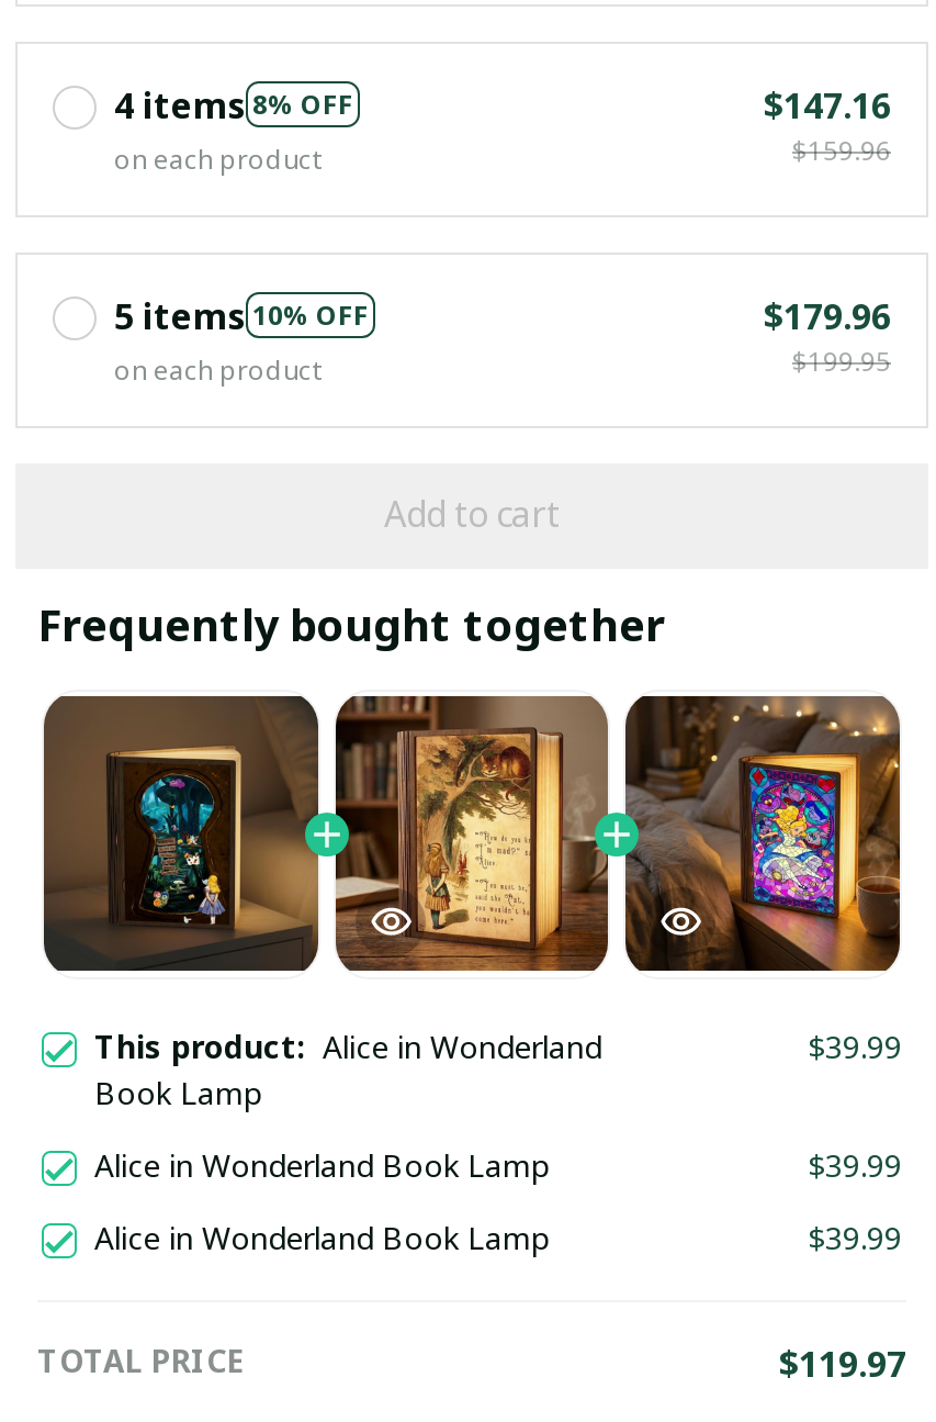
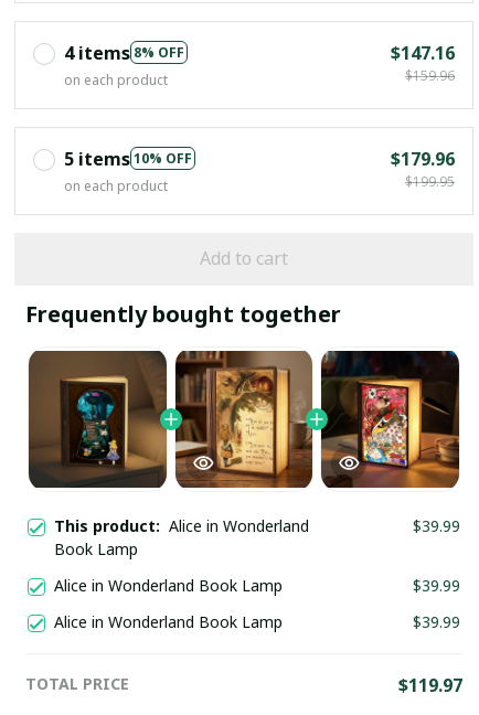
[625,694,902,973] [image] -> [321,350,460,489] [image]

